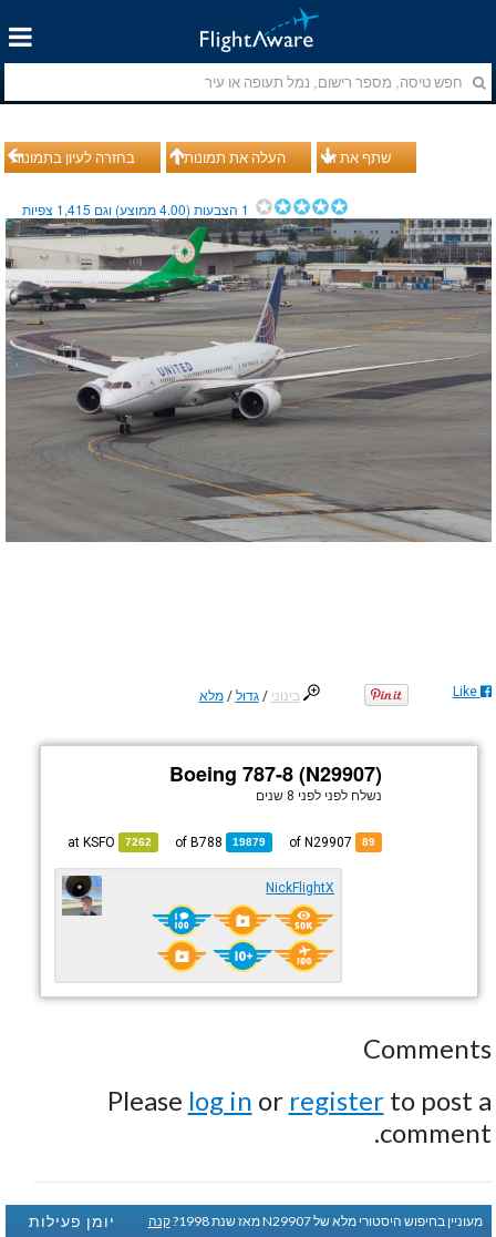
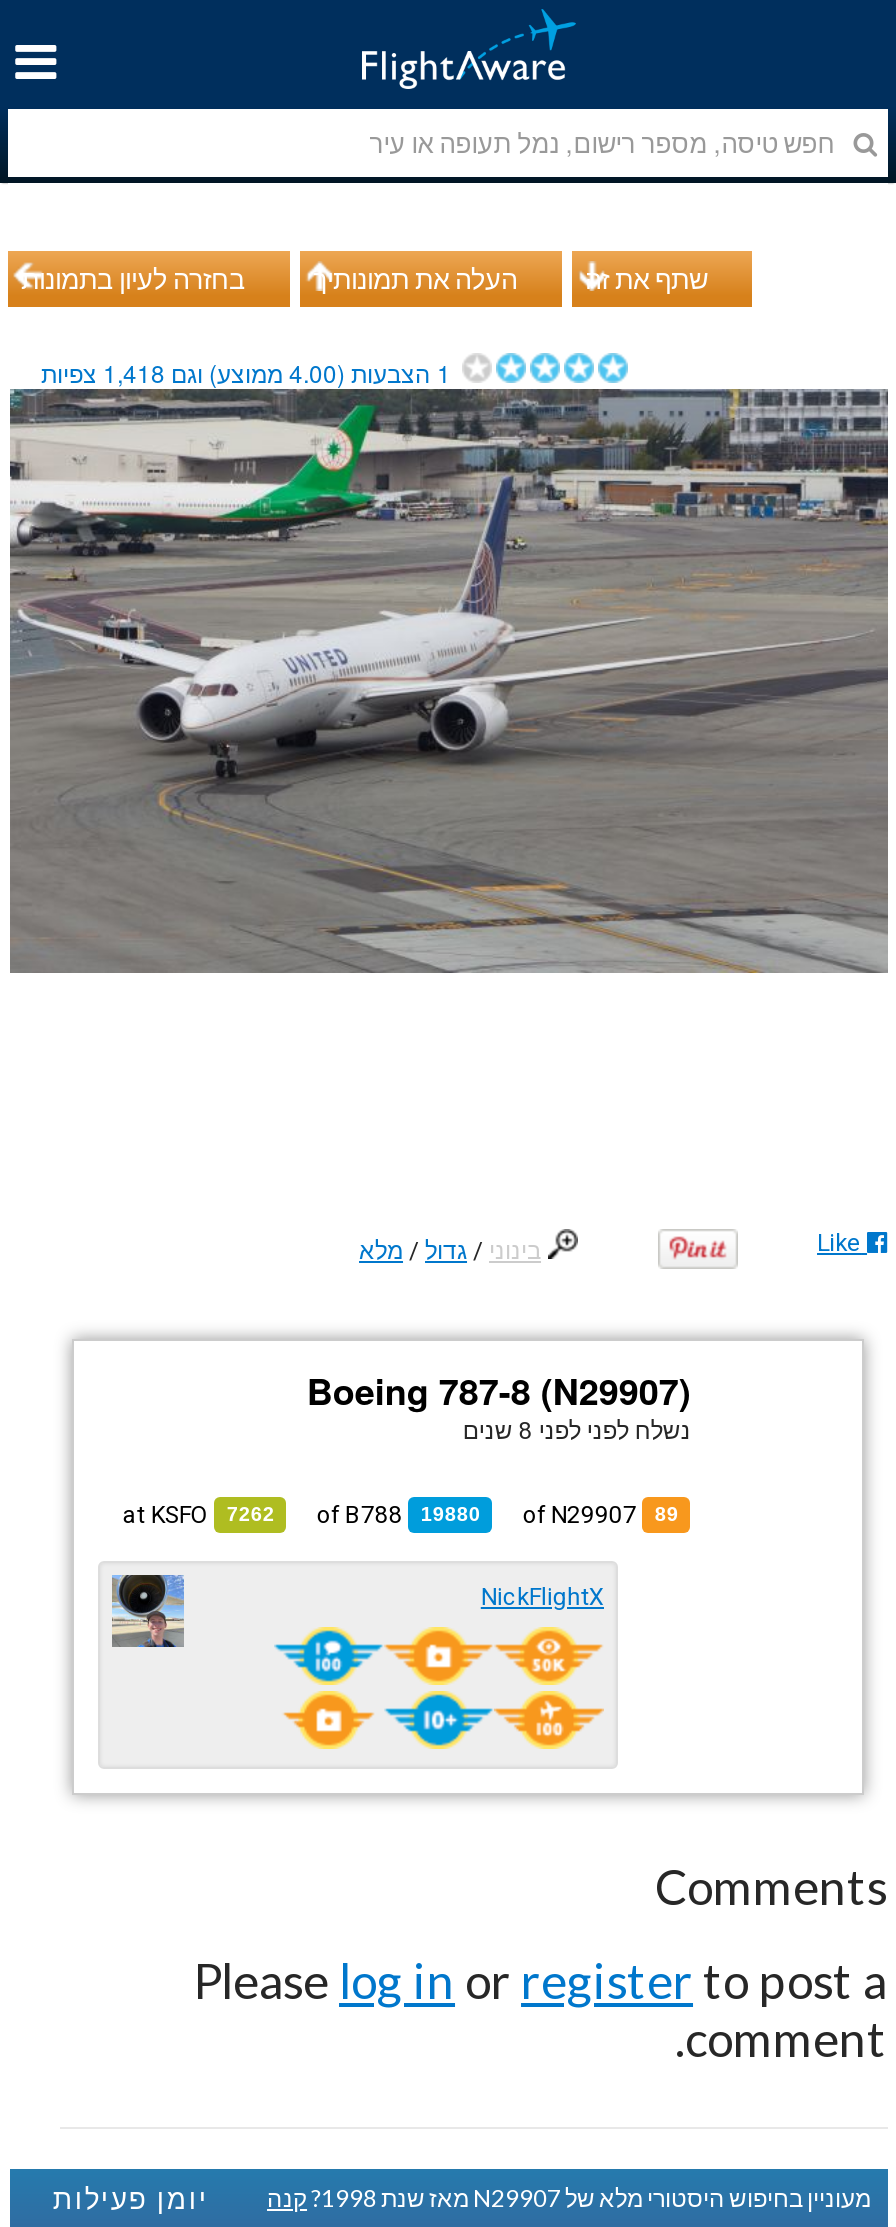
[16,199,250,218] 1 הצבעות (4.00 ממוצע) וגם 1,415 צפיות -> [29,355,451,389] 1 הצבעות (4.00 ממוצע) וגם 1,418 צפיות
[233,836,266,848] 19879 -> [421,1503,481,1525] 19880

